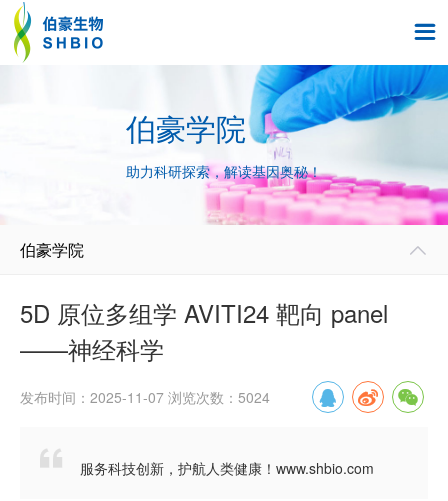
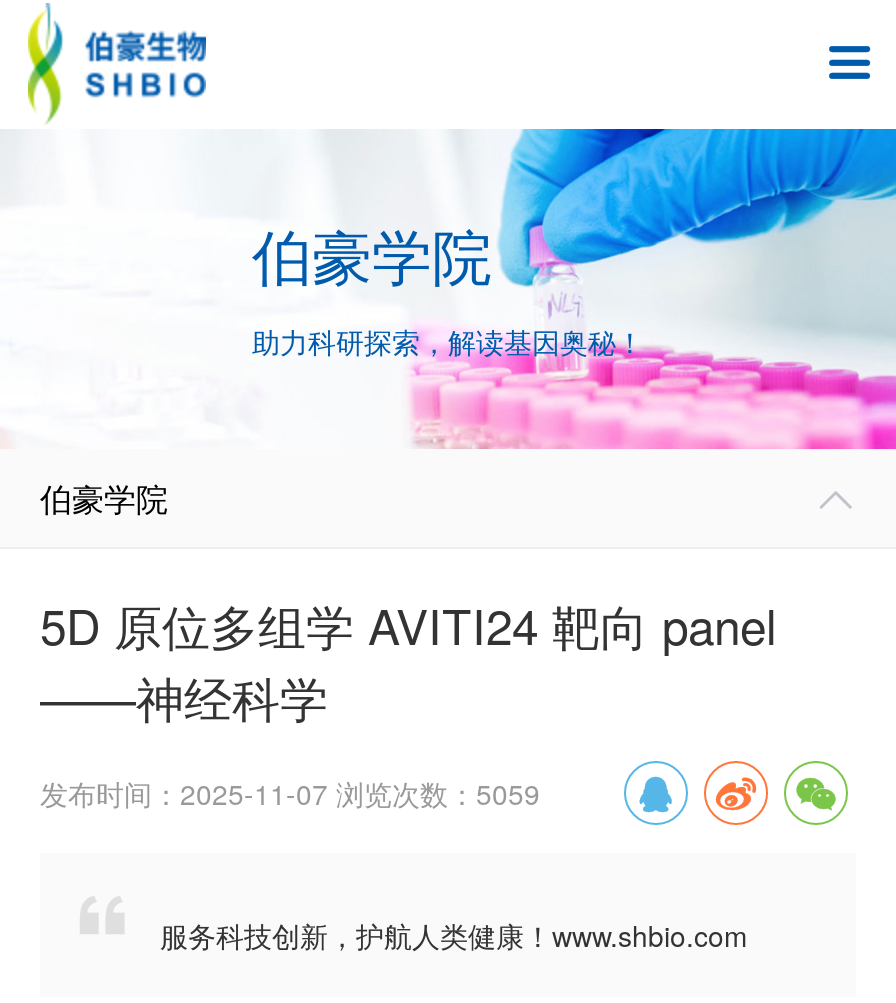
[20,387,270,407] 发布时间：2025-11-07 浏览次数：5024 -> [40,773,540,813] 发布时间：2025-11-07 浏览次数：5059

